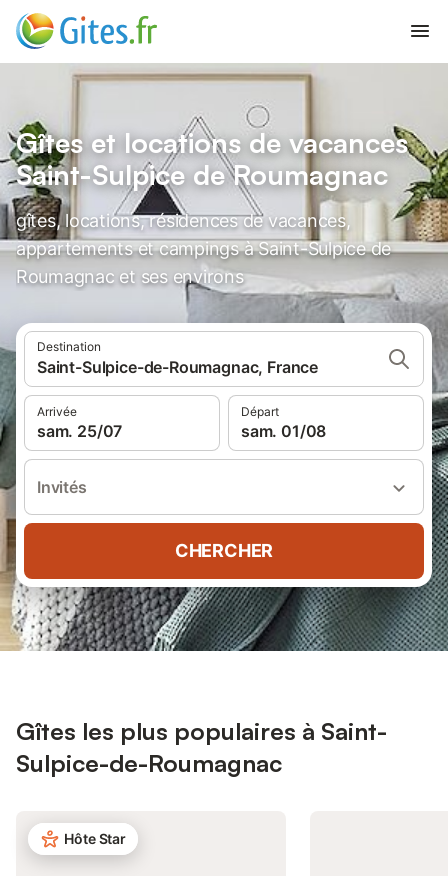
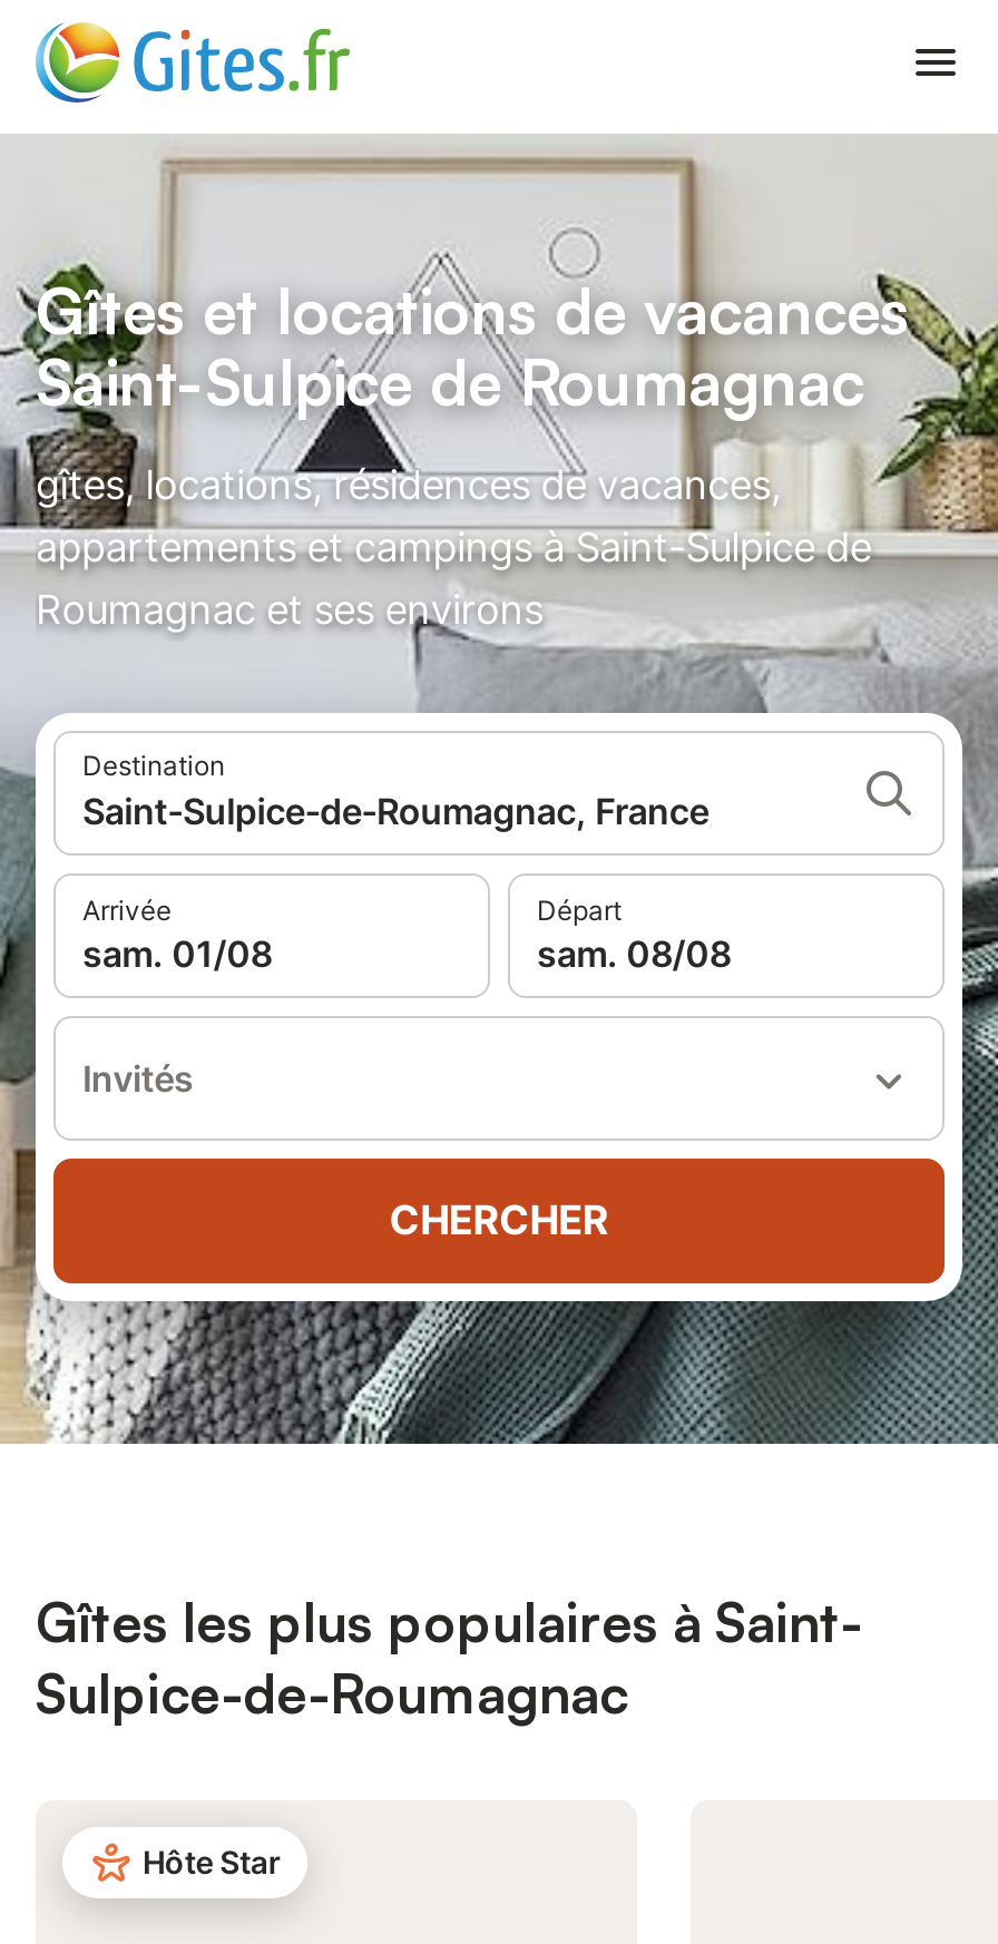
[37,421,122,441] sam. 25/07 -> [82,931,272,976] sam. 01/08
[241,421,326,441] sam. 01/08 -> [537,931,731,976] sam. 08/08

